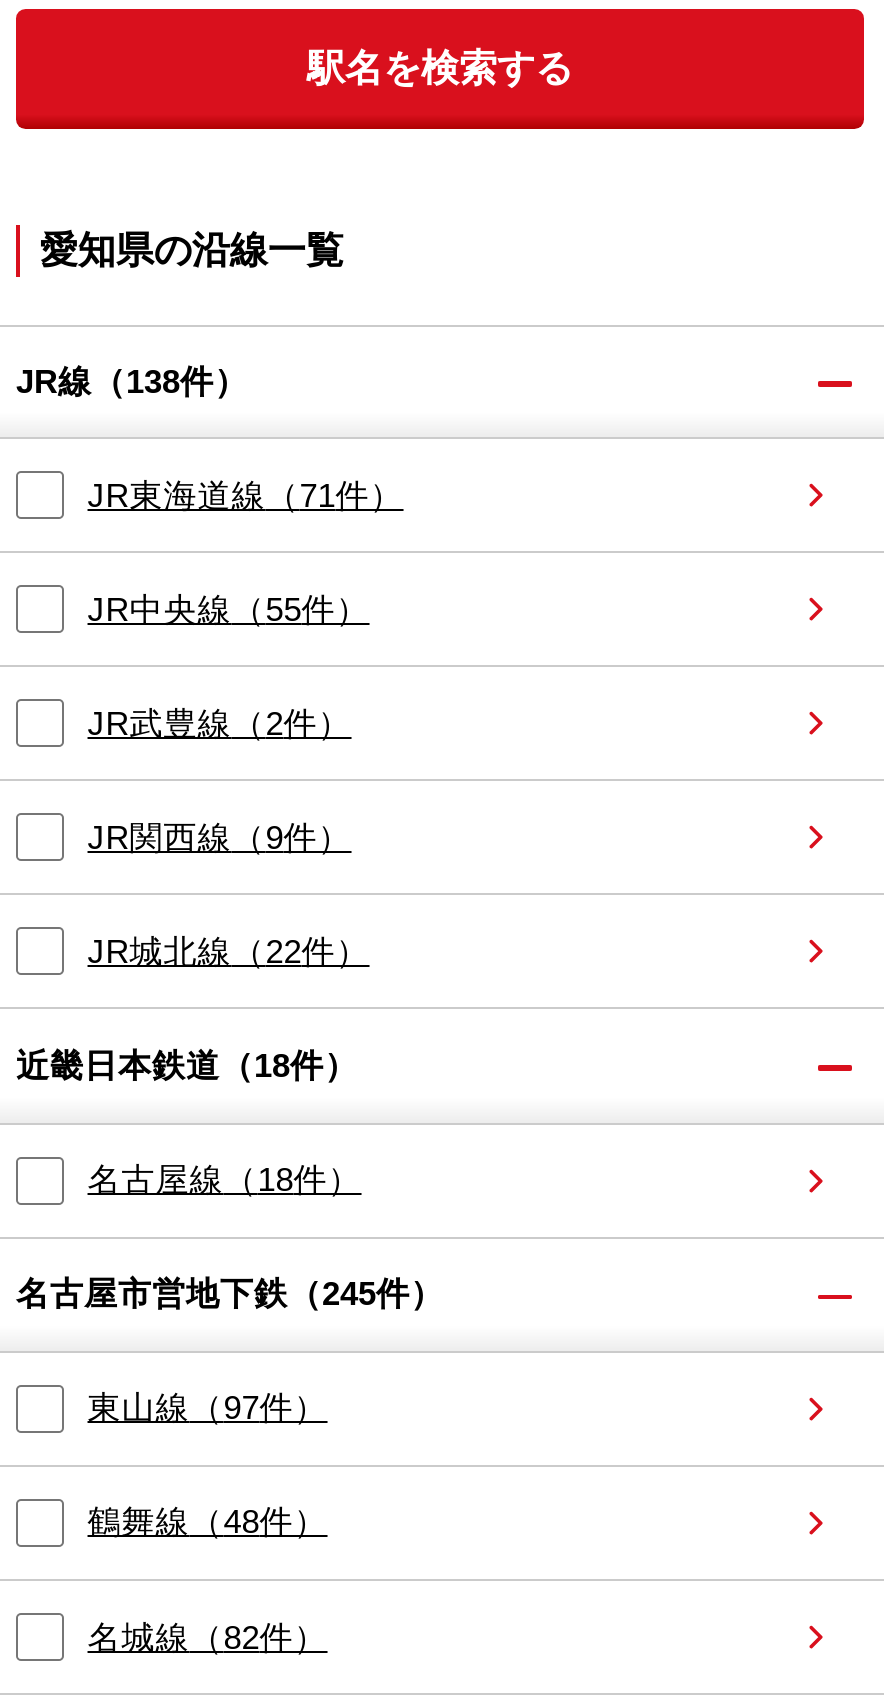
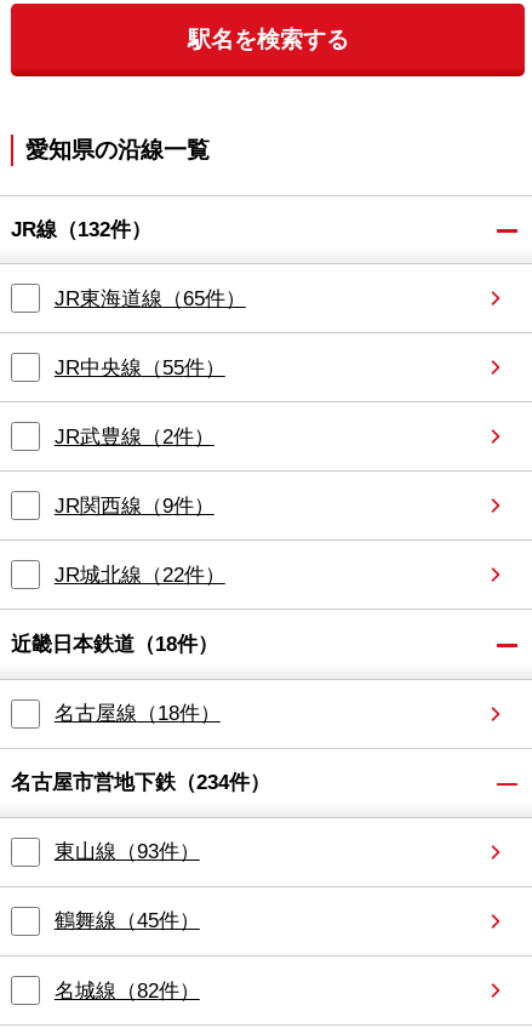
[16,363,248,401] JR線（138件） -> [11,218,151,241] JR線（132件）
[88,476,404,514] JR東海道線（71件） -> [54,287,246,310] JR東海道線（65件）
[16,1276,444,1314] 名古屋市営地下鉄（245件） -> [11,771,270,794] 名古屋市営地下鉄（234件）
[88,1390,328,1428] 東山線（97件） -> [54,841,200,864] 東山線（93件）
[88,1504,328,1542] 鶴舞線（48件） -> [54,910,200,933] 鶴舞線（45件）

